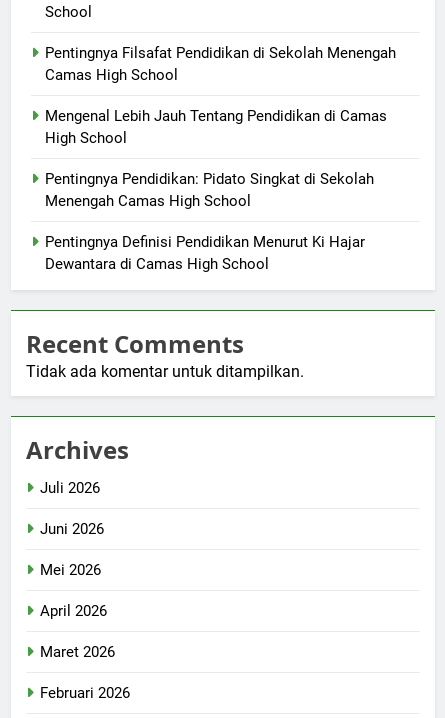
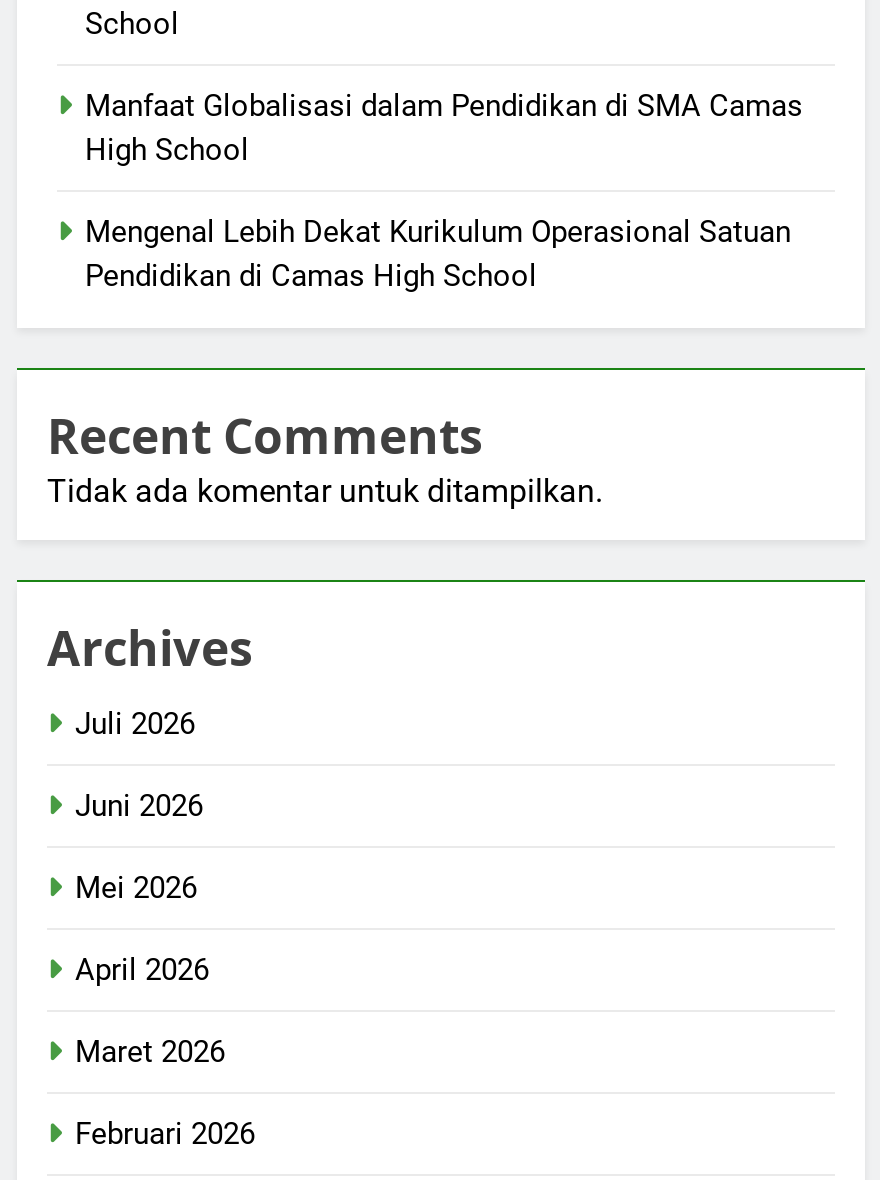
[45,44,396,125] Pentingnya Filsafat Pendidikan di Sekolah Menengah | Camas High School | Mengenal Lebih Jauh Tentang Pendidikan di Camas -> [85,87,803,123] Manfaat Globalisasi dalam Pendidikan di SMA Camas
[45,170,374,273] Pentingnya Pendidikan: Pidato Singkat di Sekolah | Menengah Camas High School | Pentingnya Definisi Pendidikan Menurut Ki Hajar | Dewantara di Camas High School -> [85,213,791,293] Mengenal Lebih Dekat Kurikulum Operasional Satuan | Pendidikan di Camas High School

